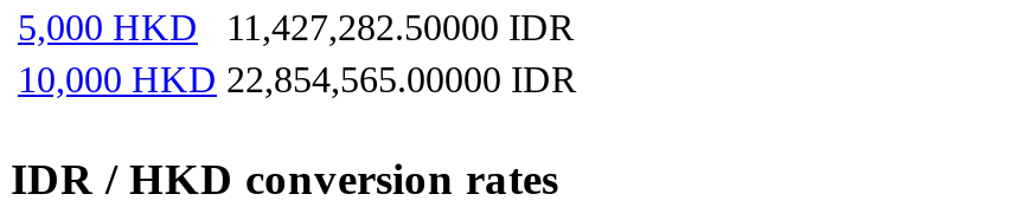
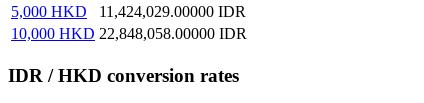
[18,8,575,48] 5,000 HKD 11,427,282.50000 IDR -> [11,3,246,20] 5,000 HKD 11,424,029.00000 IDR
[18,60,577,100] 10,000 HKD 22,854,565.00000 IDR -> [11,25,247,42] 10,000 HKD 22,848,058.00000 IDR

